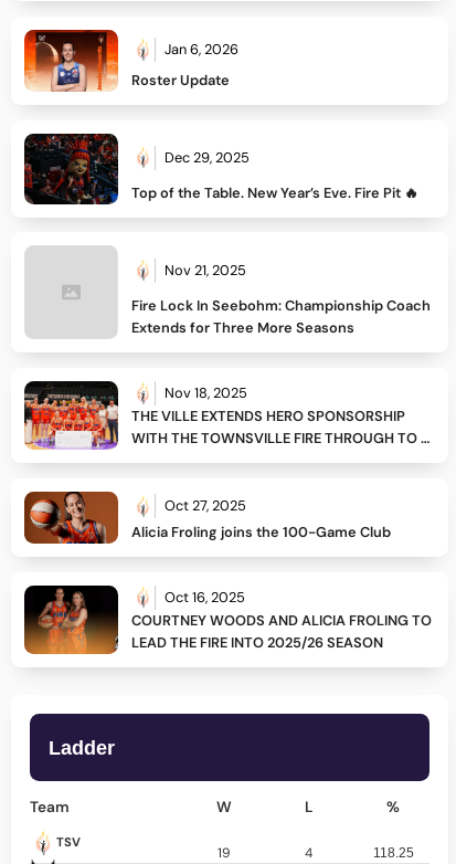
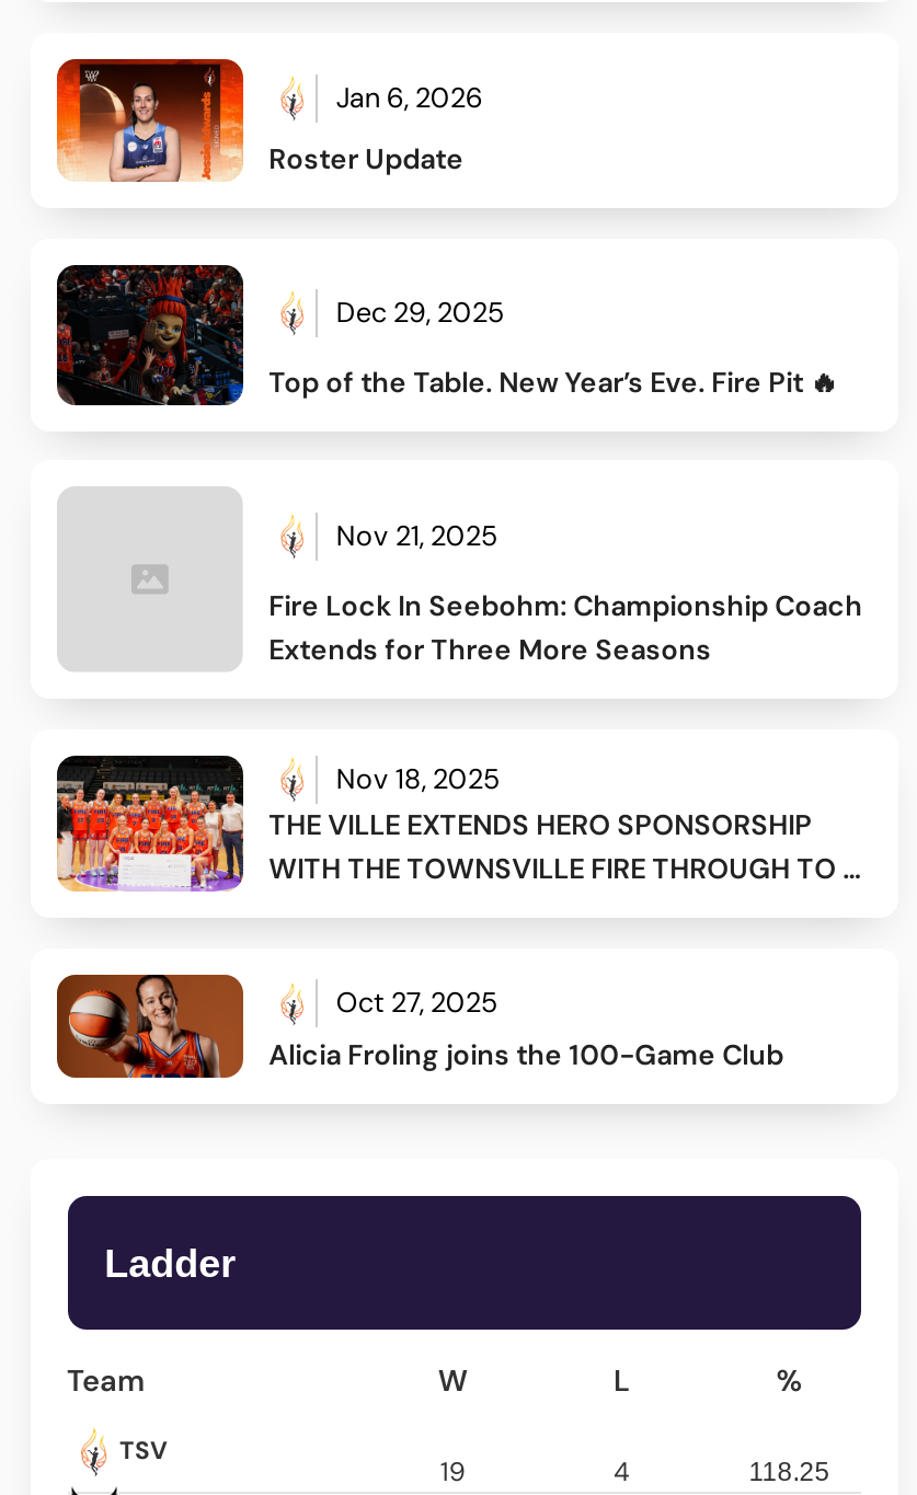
[23,584,431,655] [image] | Oct 16, 2025 | COURTNEY WOODS AND ALICIA FROLING TO | LEAD THE FIRE INTO 2025/26 SEASON -> none

